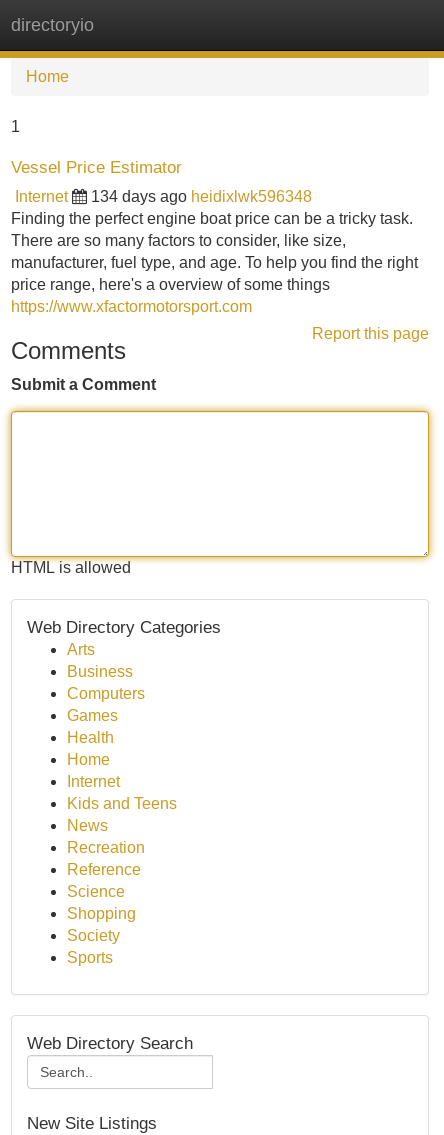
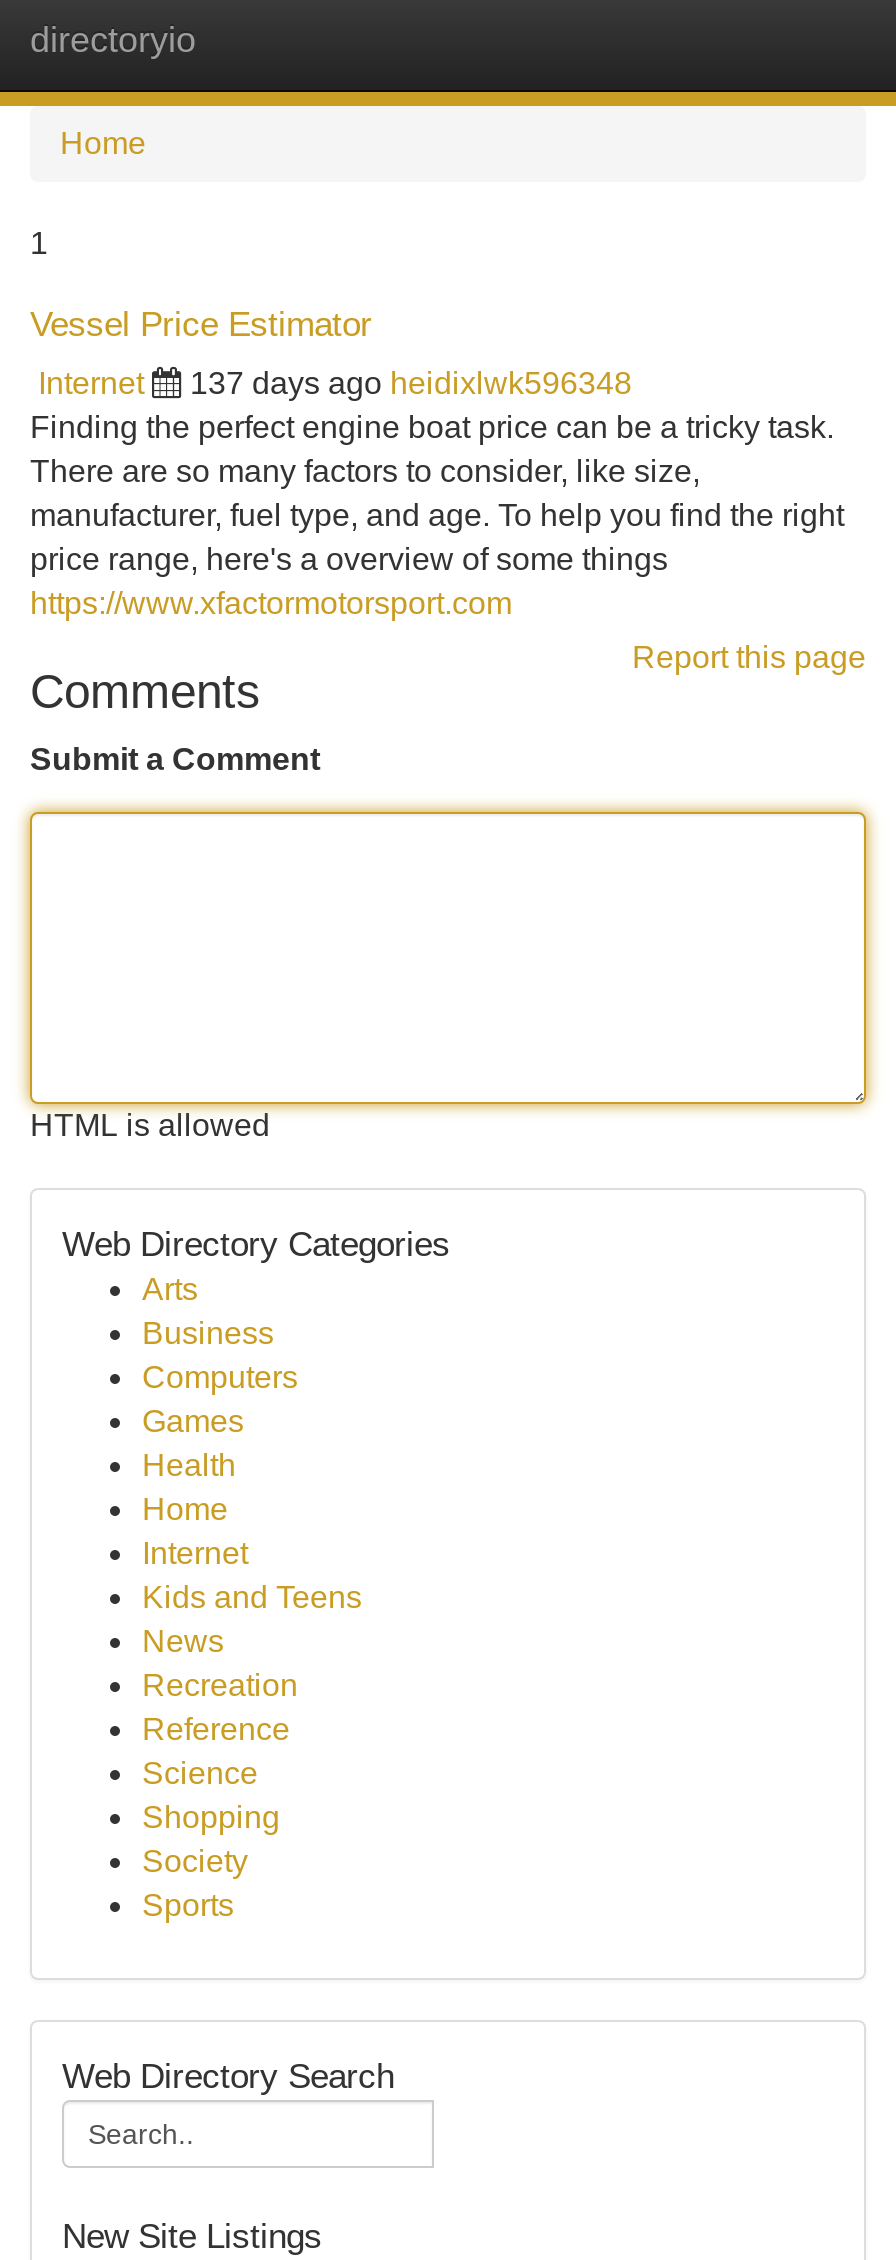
[91,188,312,205] 134 days ago heidixlwk596348 -> [190,366,632,400] 137 days ago heidixlwk596348

